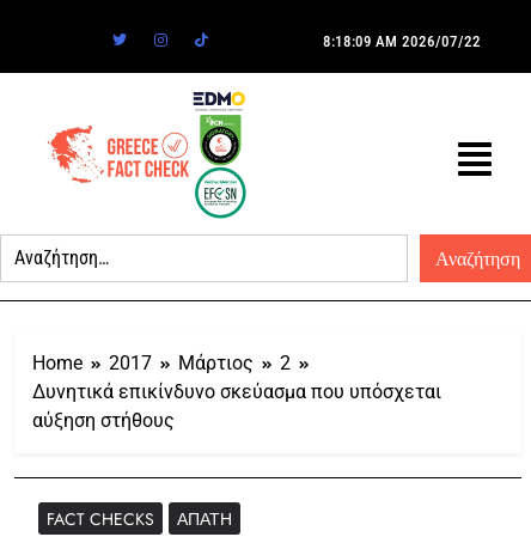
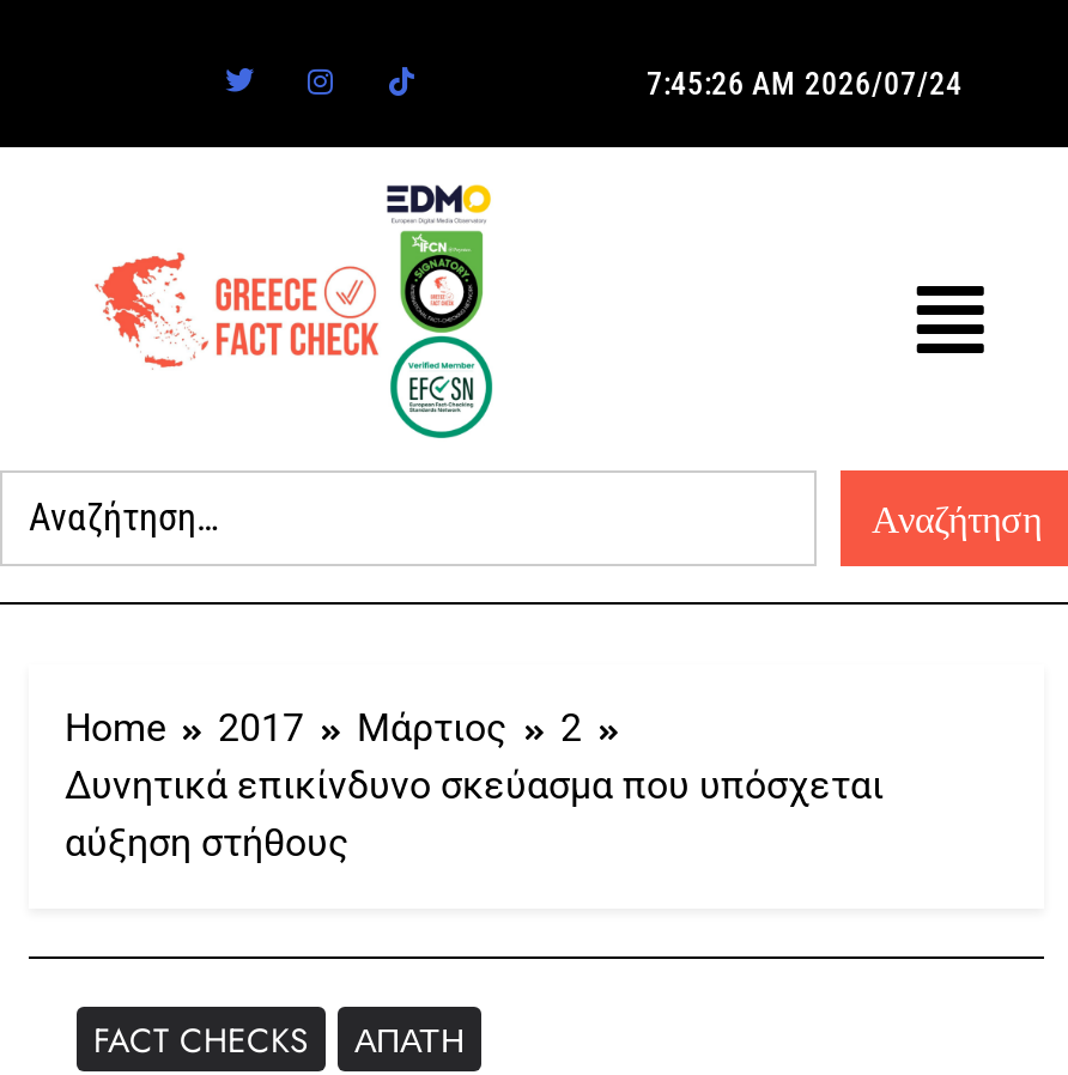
[323,32,481,50] 8:18:09 AM 2026/07/22 -> [647,66,963,102] 7:45:26 AM 2026/07/24

